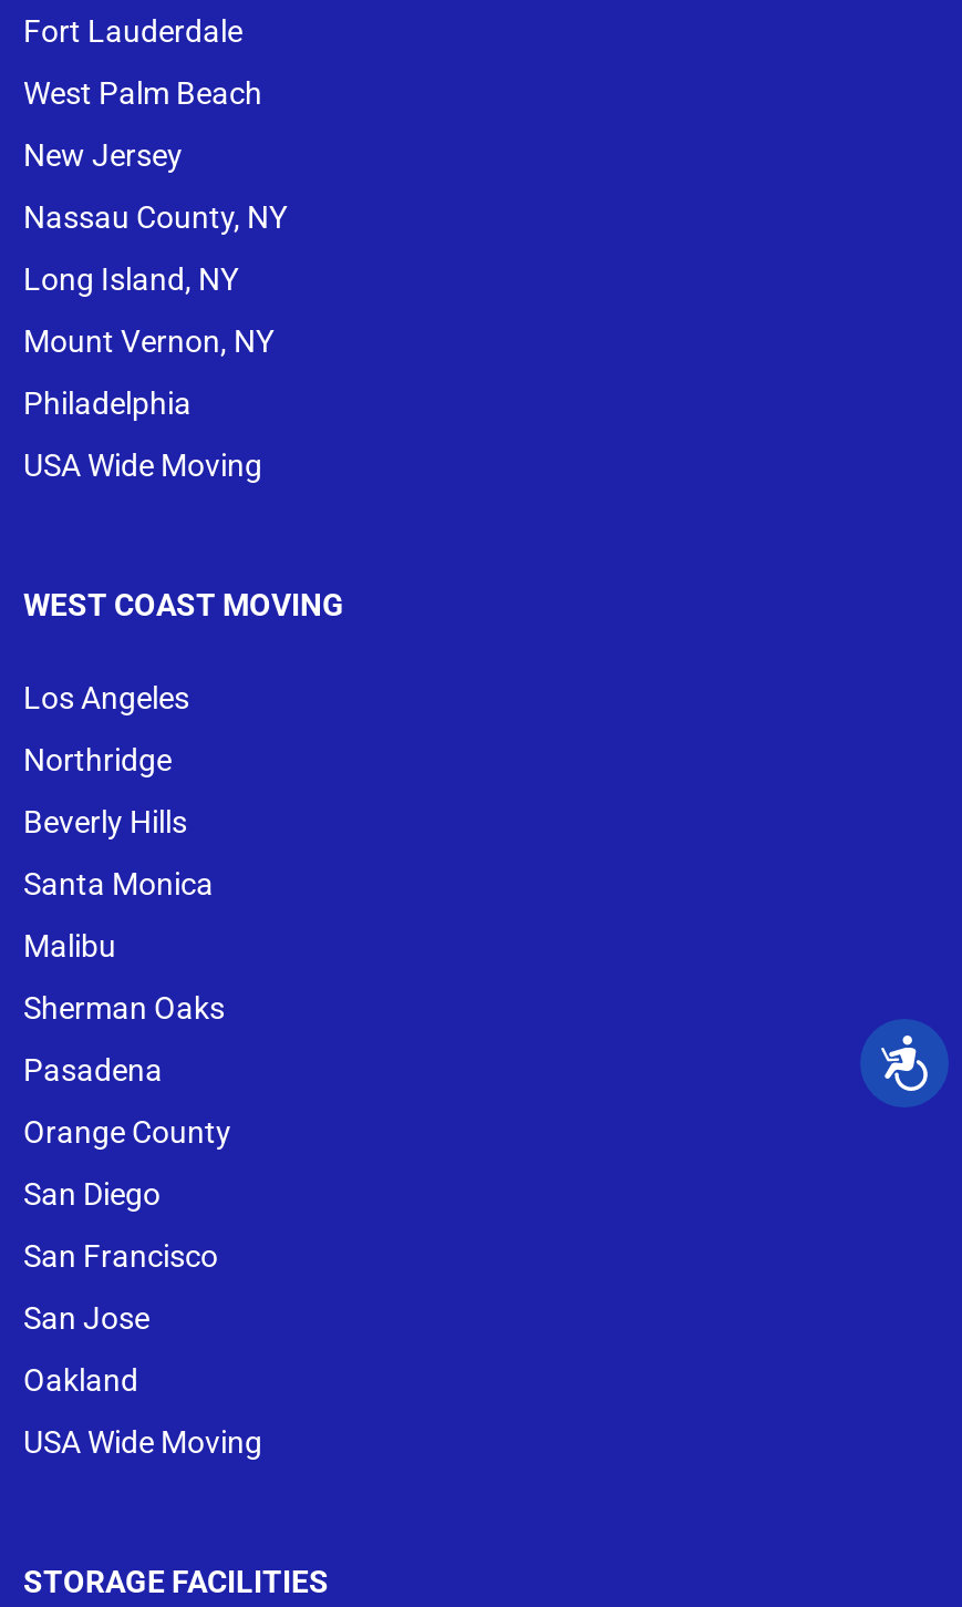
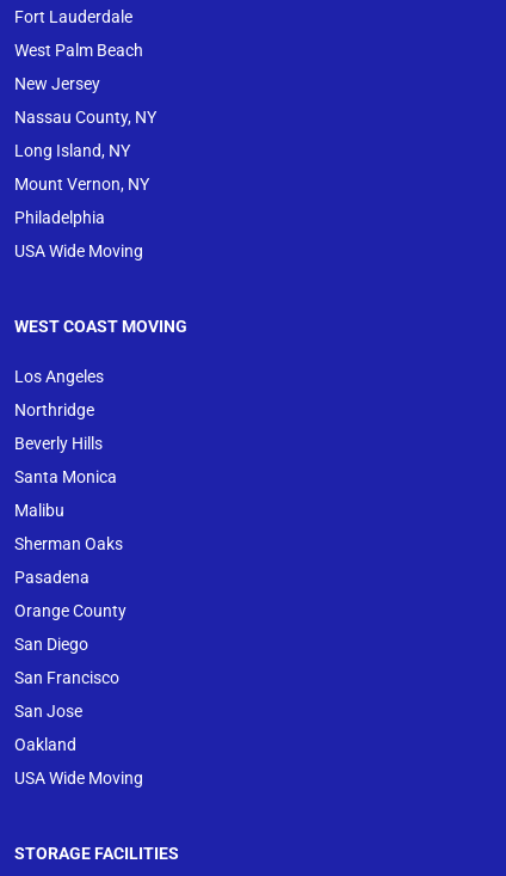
[860,1019,949,1108] [image] -> none

